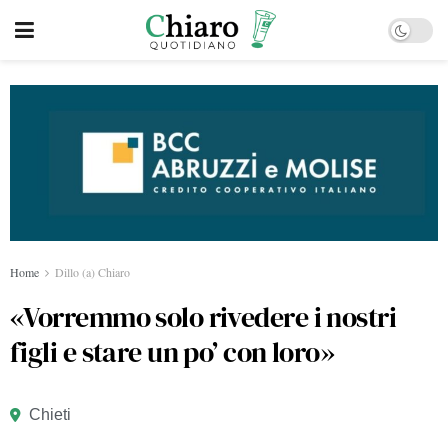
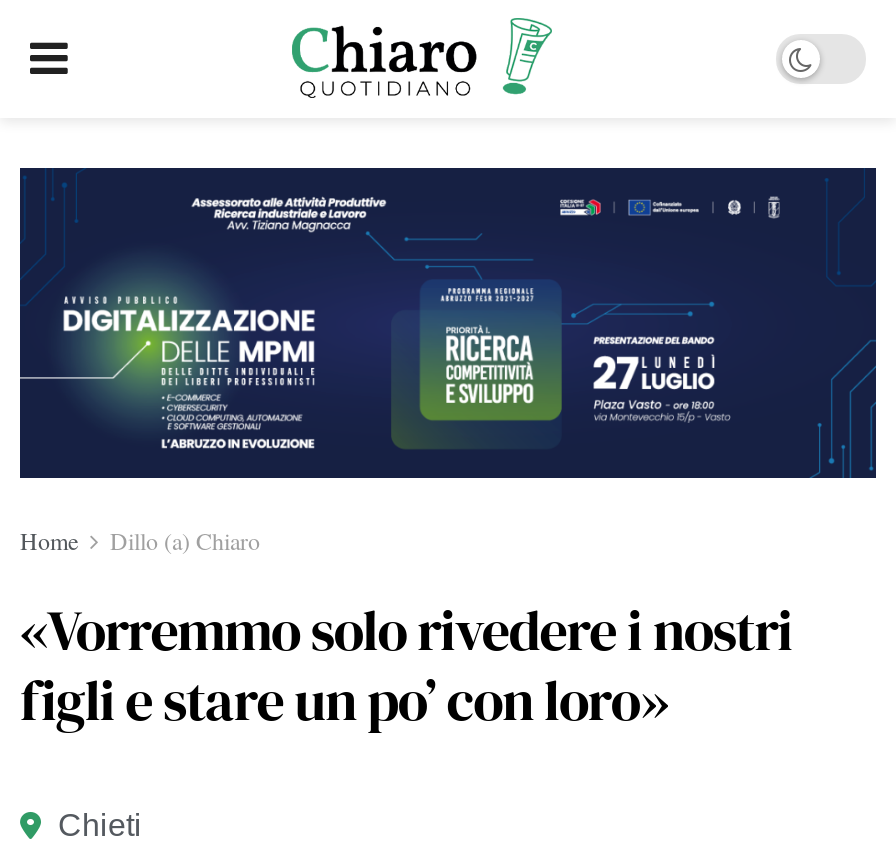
[10,85,438,241] [image] -> [20,168,876,478] [image]

